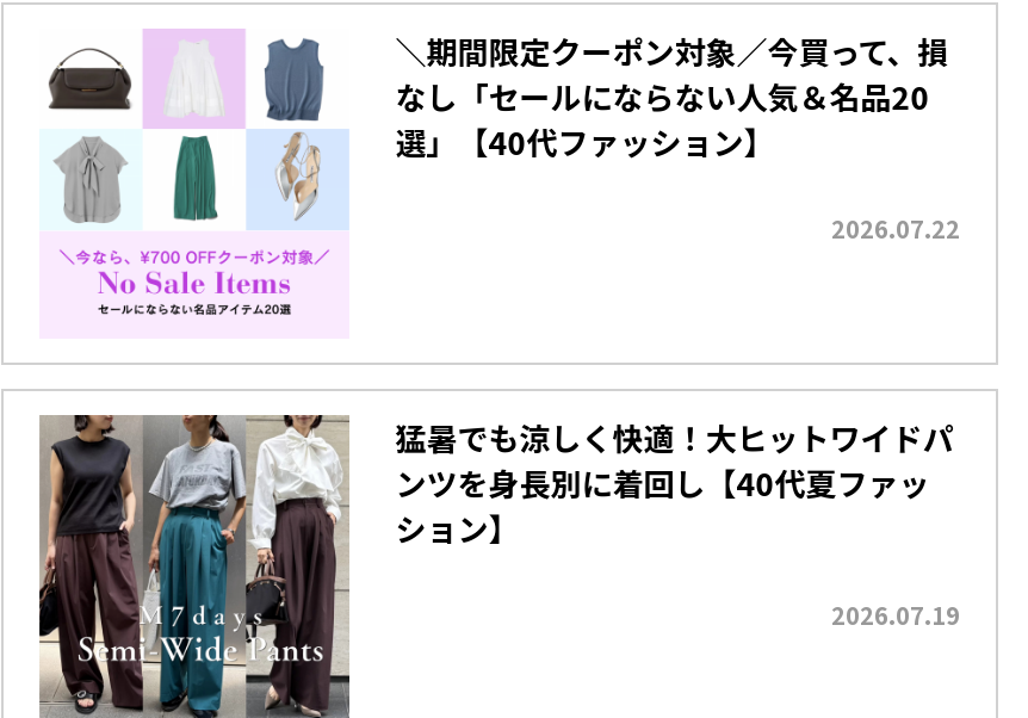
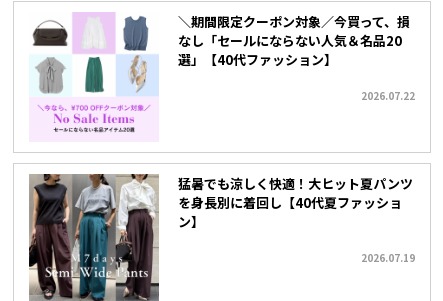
[395,415,954,551] 猛暑でも涼しく快適！大ヒットワイドパ | ンツを身長別に着回し【40代夏ファッ | ション】 -> [178,174,413,231] 猛暑でも涼しく快適！大ヒット夏パンツ | を身長別に着回し【40代夏ファッショ | ン】

